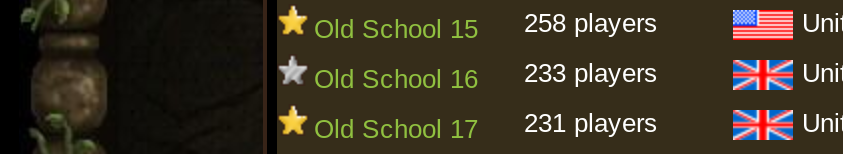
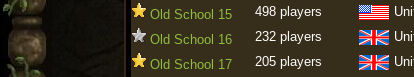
[314,8,658,44] Old School 15 258 players -> [149,4,321,22] Old School 15 498 players
[314,58,658,94] Old School 16 233 players -> [149,29,321,47] Old School 16 232 players
[314,108,658,144] Old School 17 231 players -> [149,54,321,72] Old School 17 205 players

